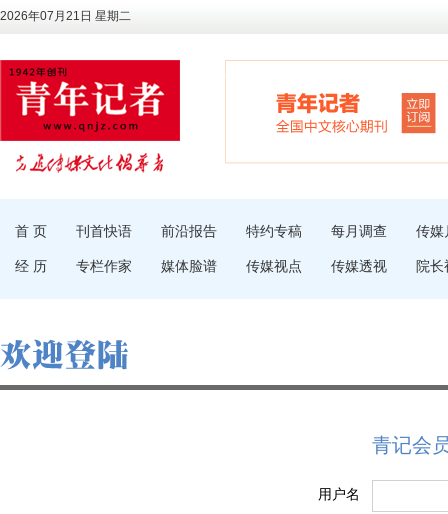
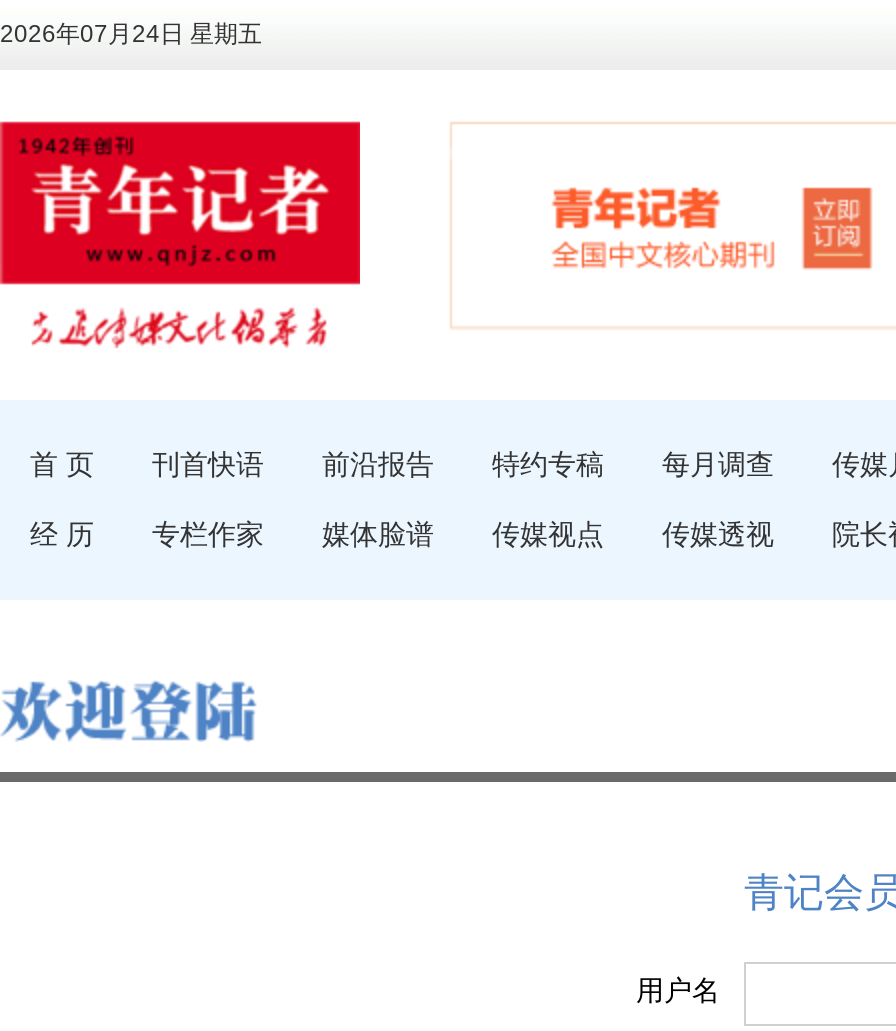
[0,9,131,23] 2026年07月21日 星期二 -> [0,20,262,48] 2026年07月24日 星期五

